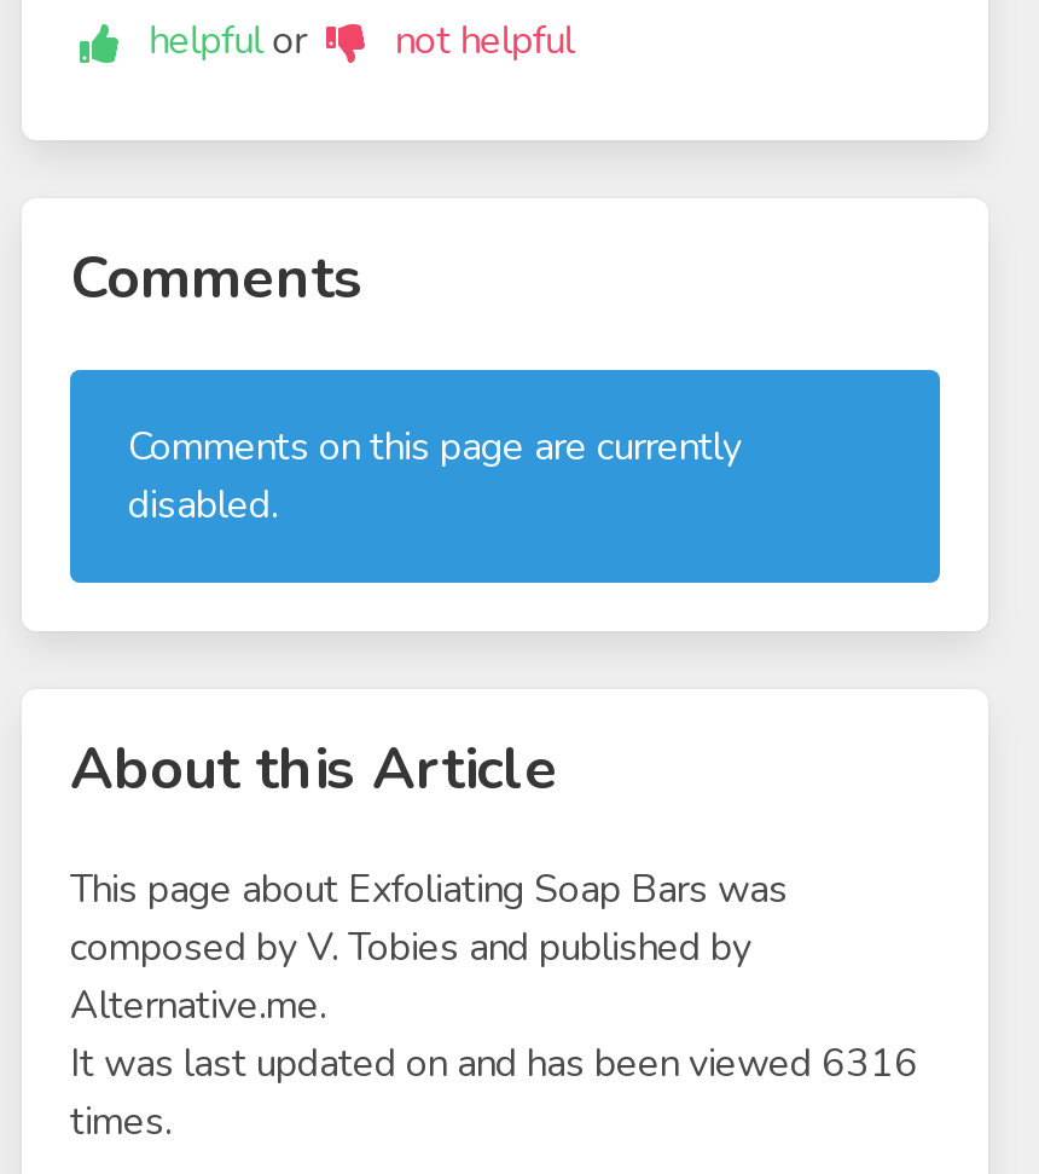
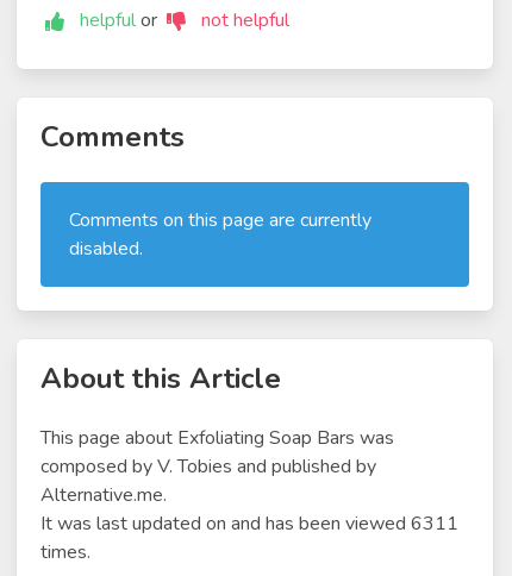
[70,1037,918,1090] It was last updated on and has been viewed 6316 -> [40,510,458,536] It was last updated on and has been viewed 6311

